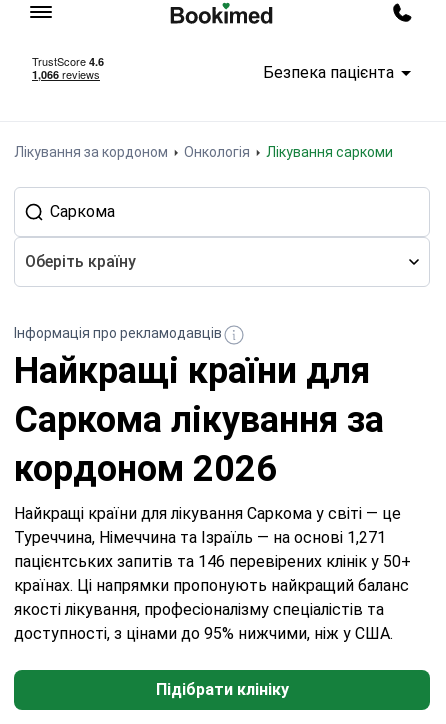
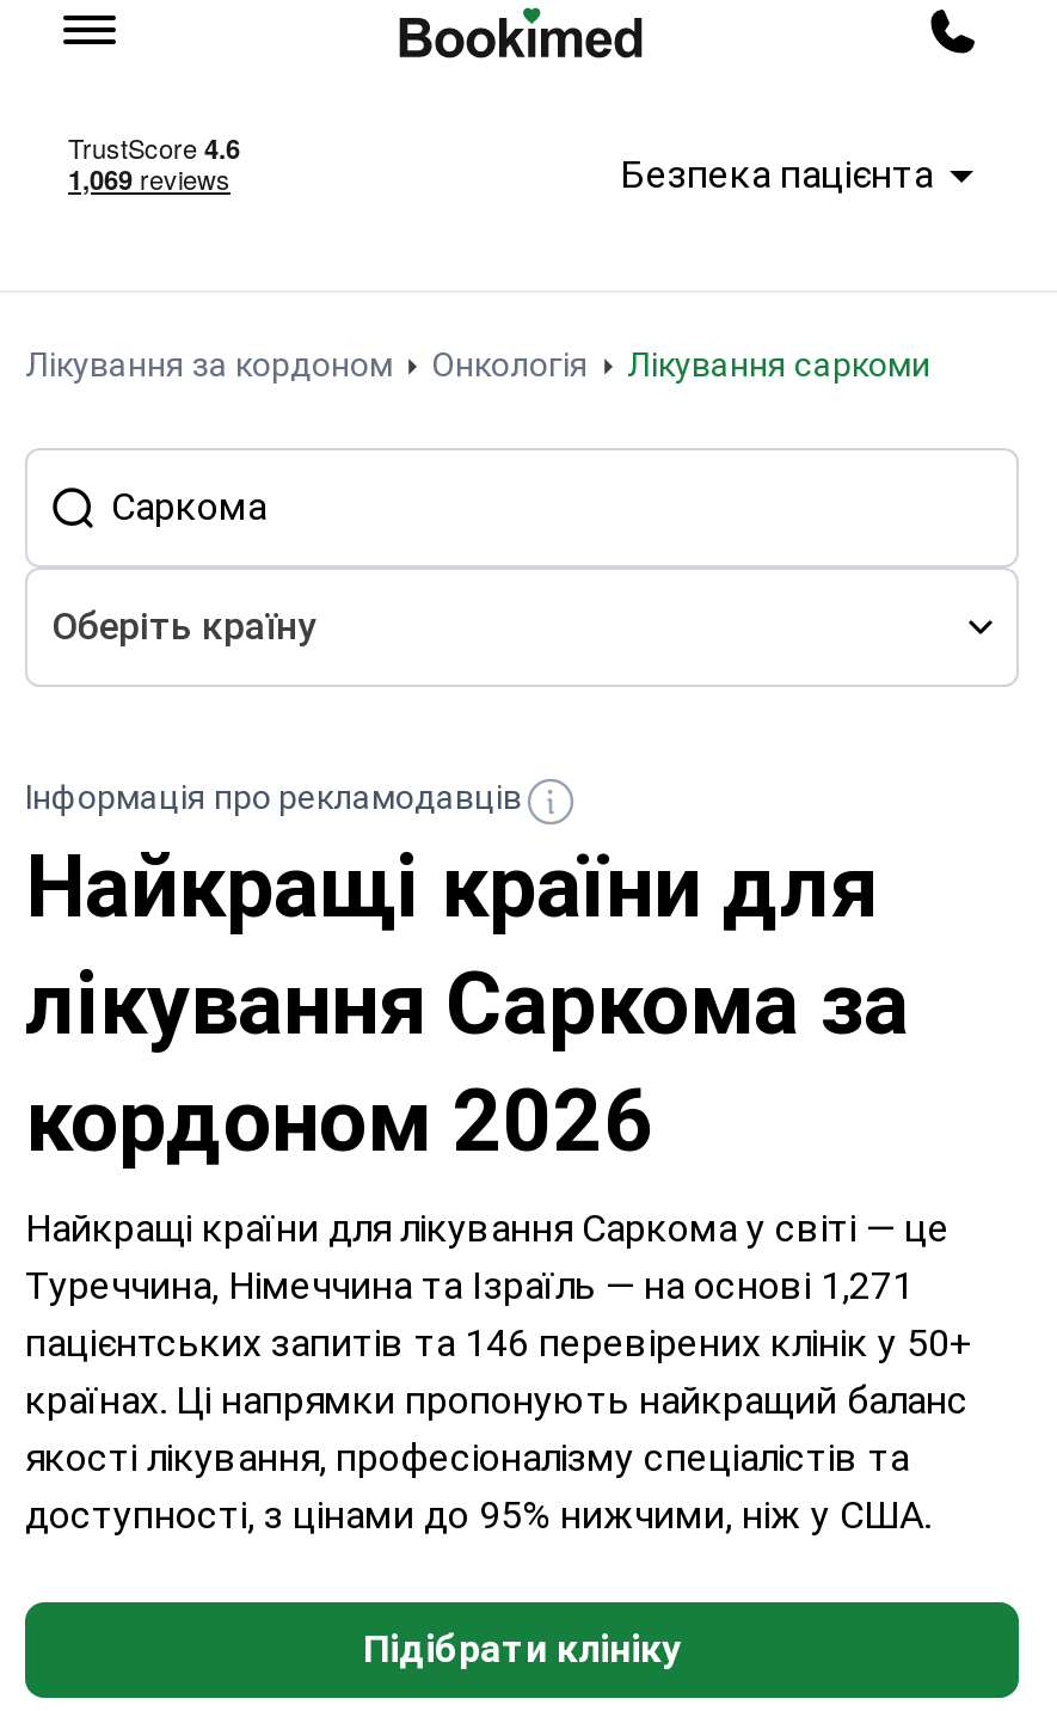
[14,399,384,441] Саркома лікування за -> [25,955,909,1055] лікування Саркома за

